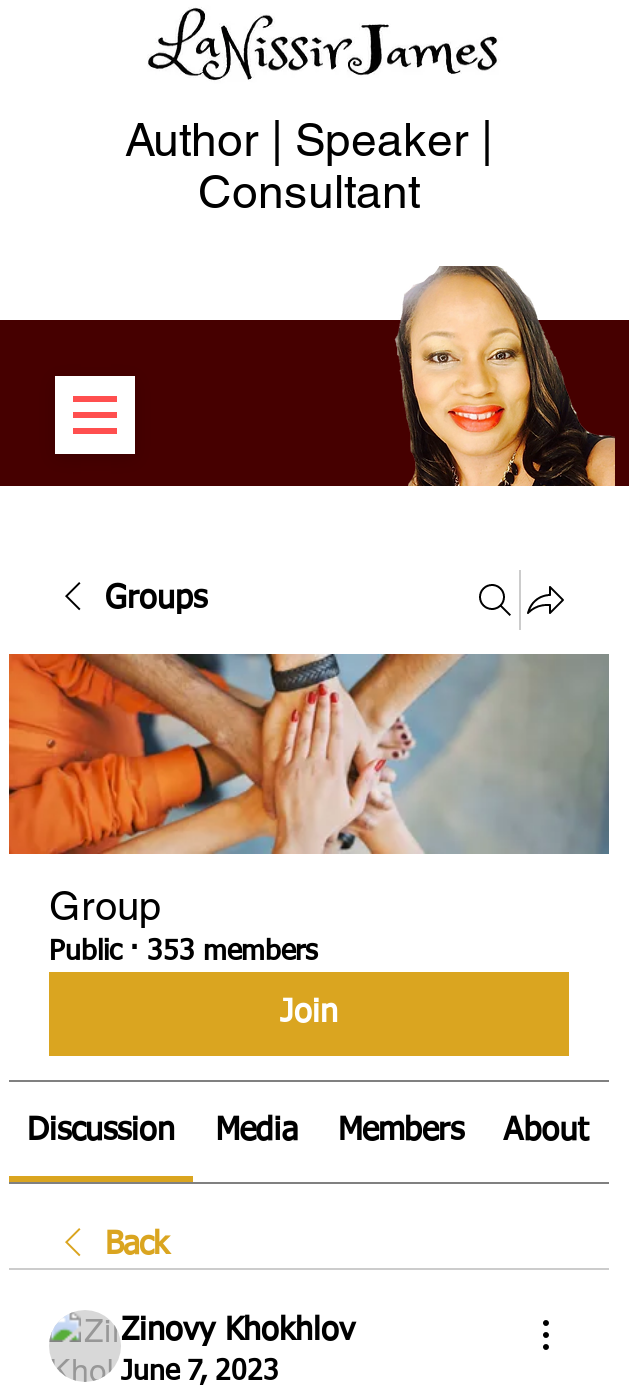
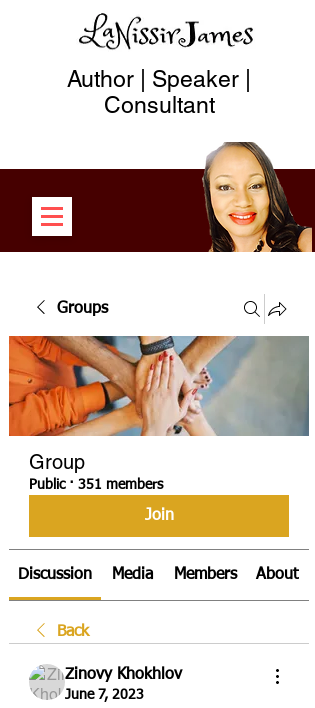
[49,938,317,966] Public · 353 members -> [29,478,163,492] Public · 351 members

